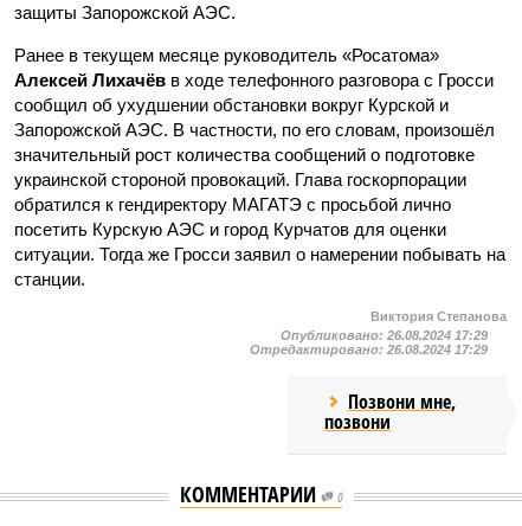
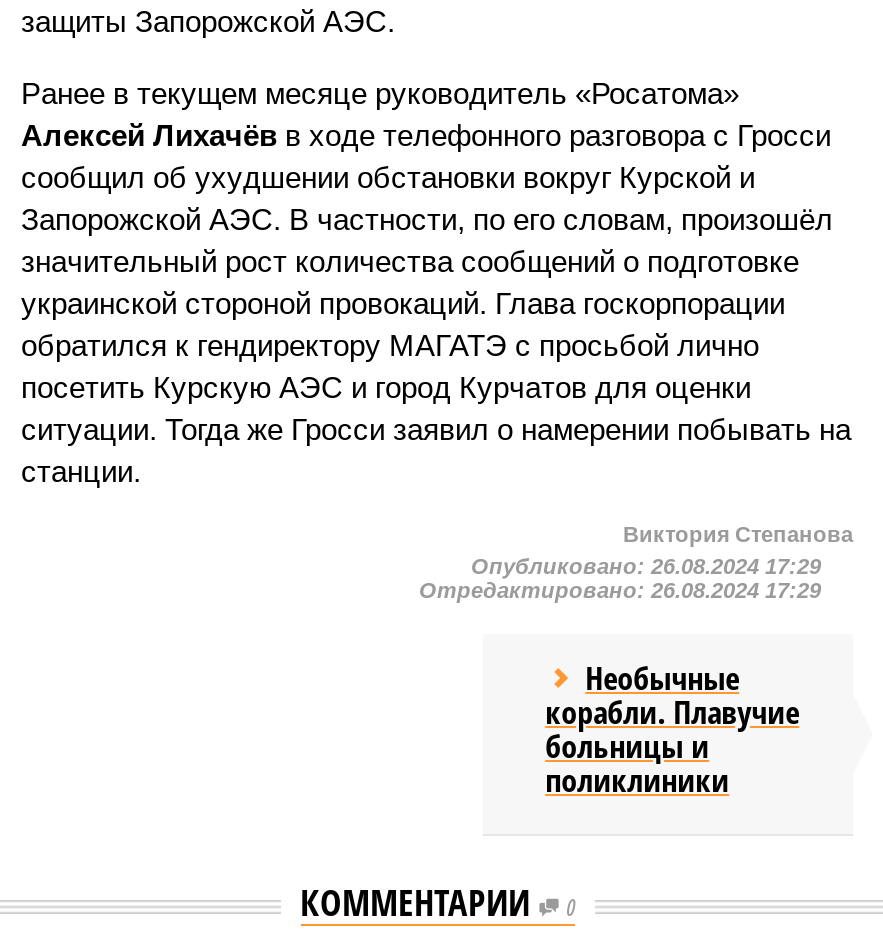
[324,389,456,435] Позвони мне, | позвони -> [545,656,799,802] Необычные | корабли. Плавучие | больницы и | поликлиники

